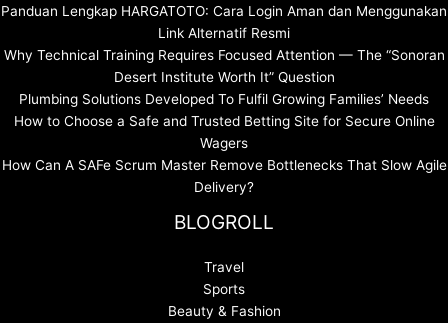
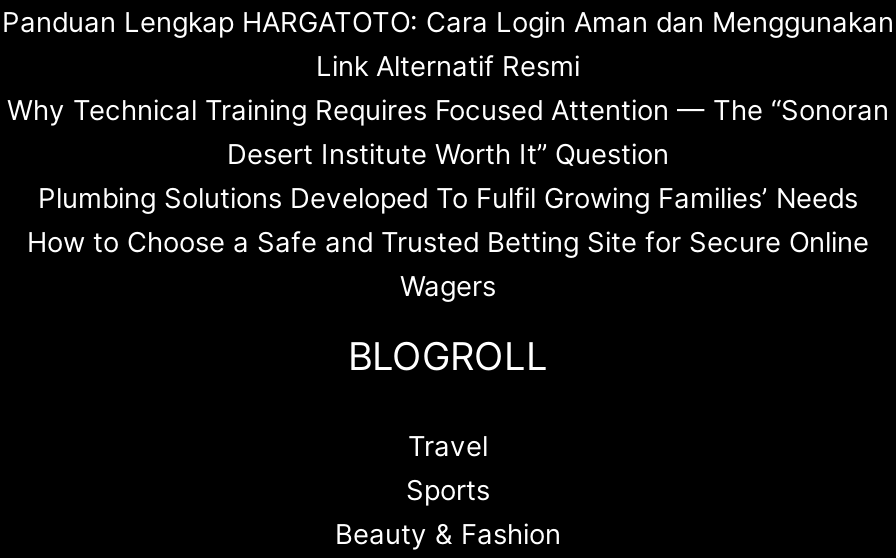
[1,157,446,195] How Can A SAFe Scrum Master Remove Bottlenecks That Slow Agile | Delivery? -> none

